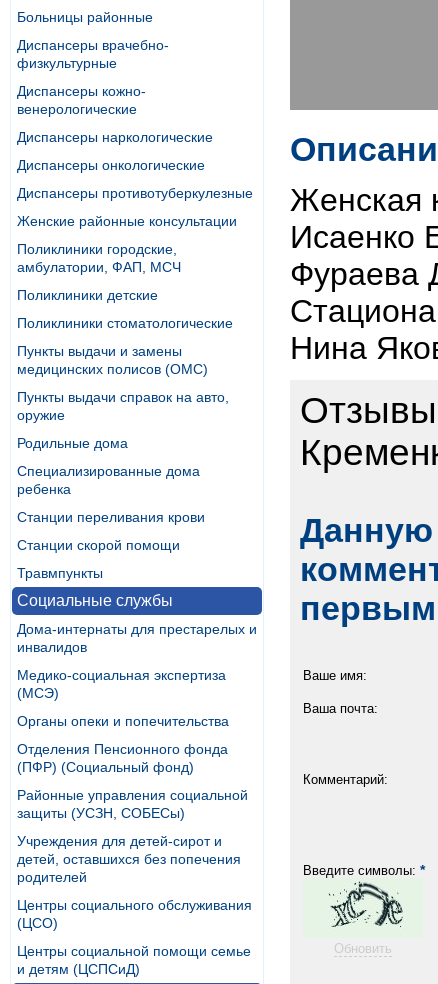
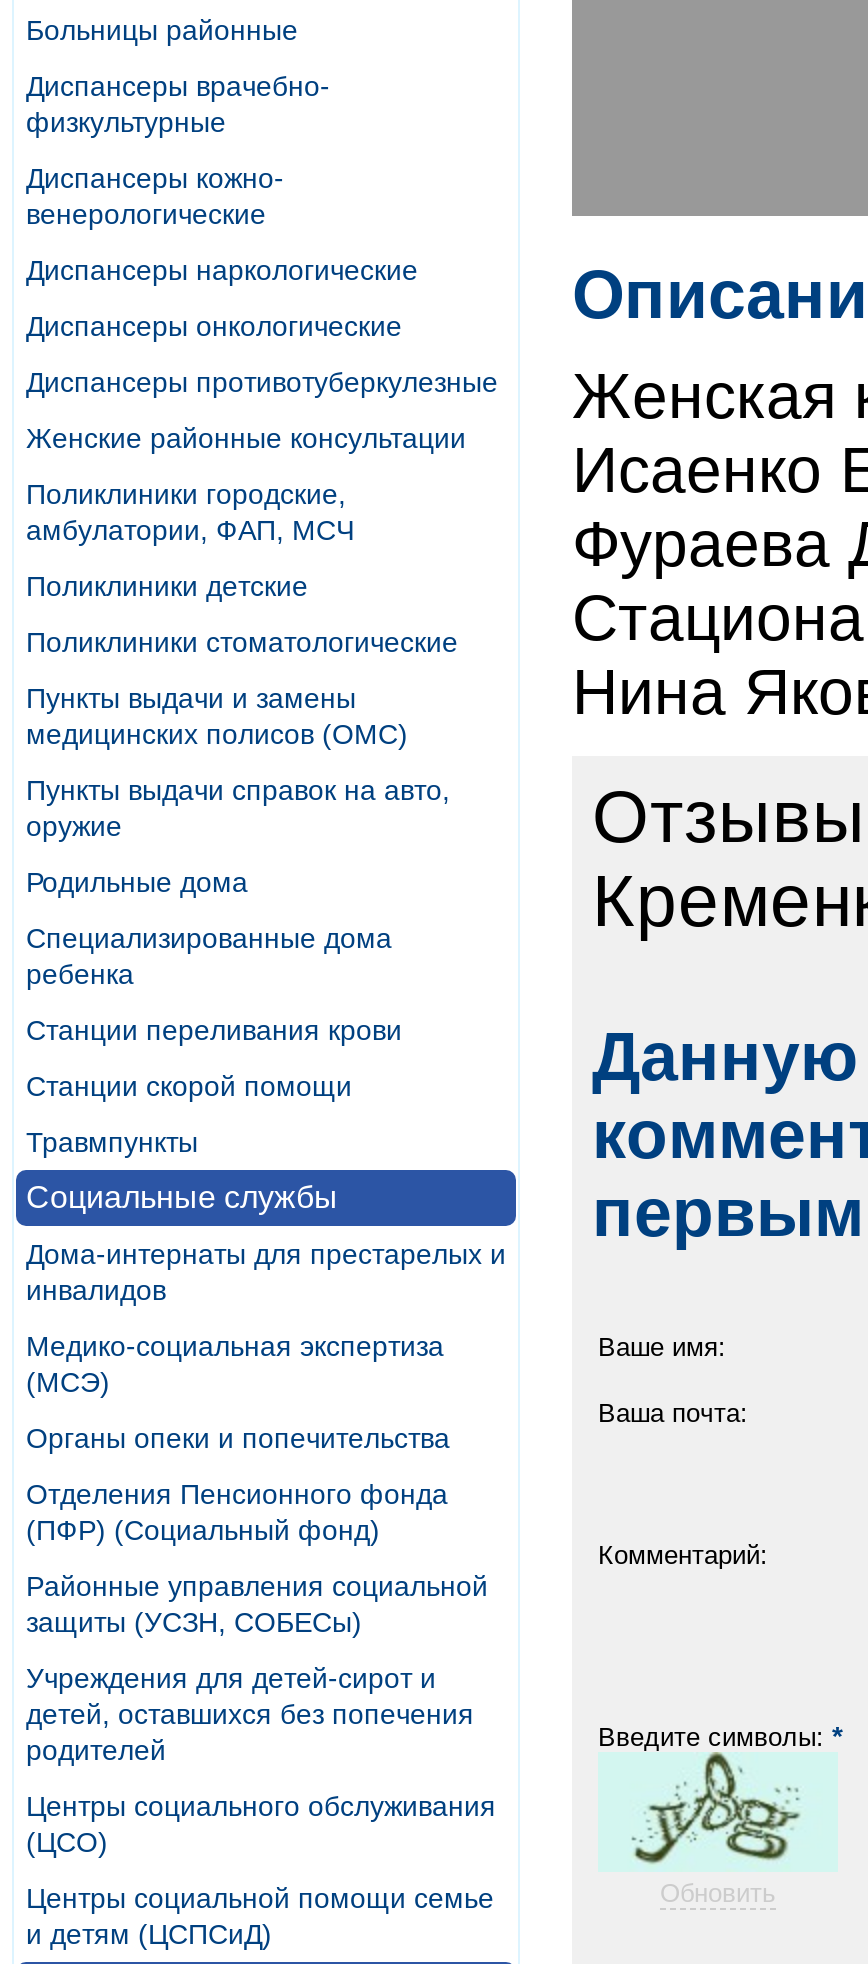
[320,881,403,934] [image] -> [630,1758,802,1866] [image]

